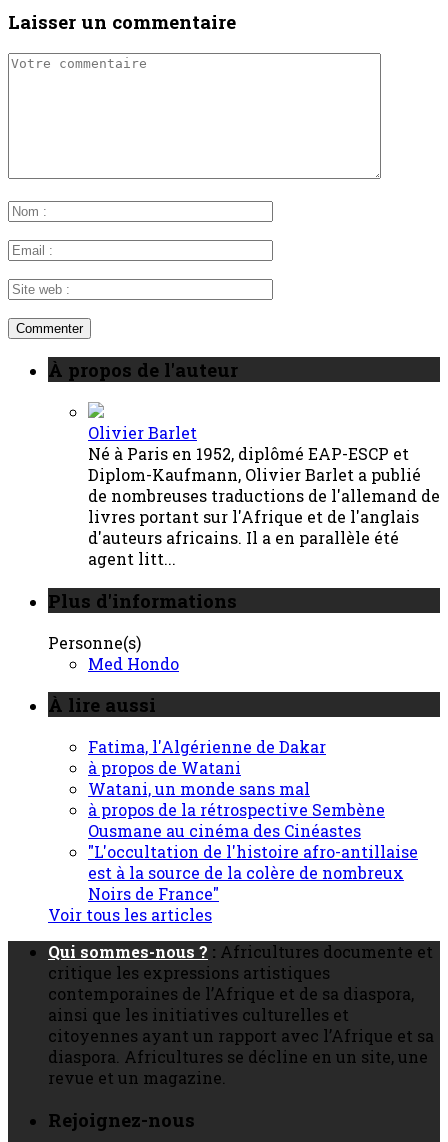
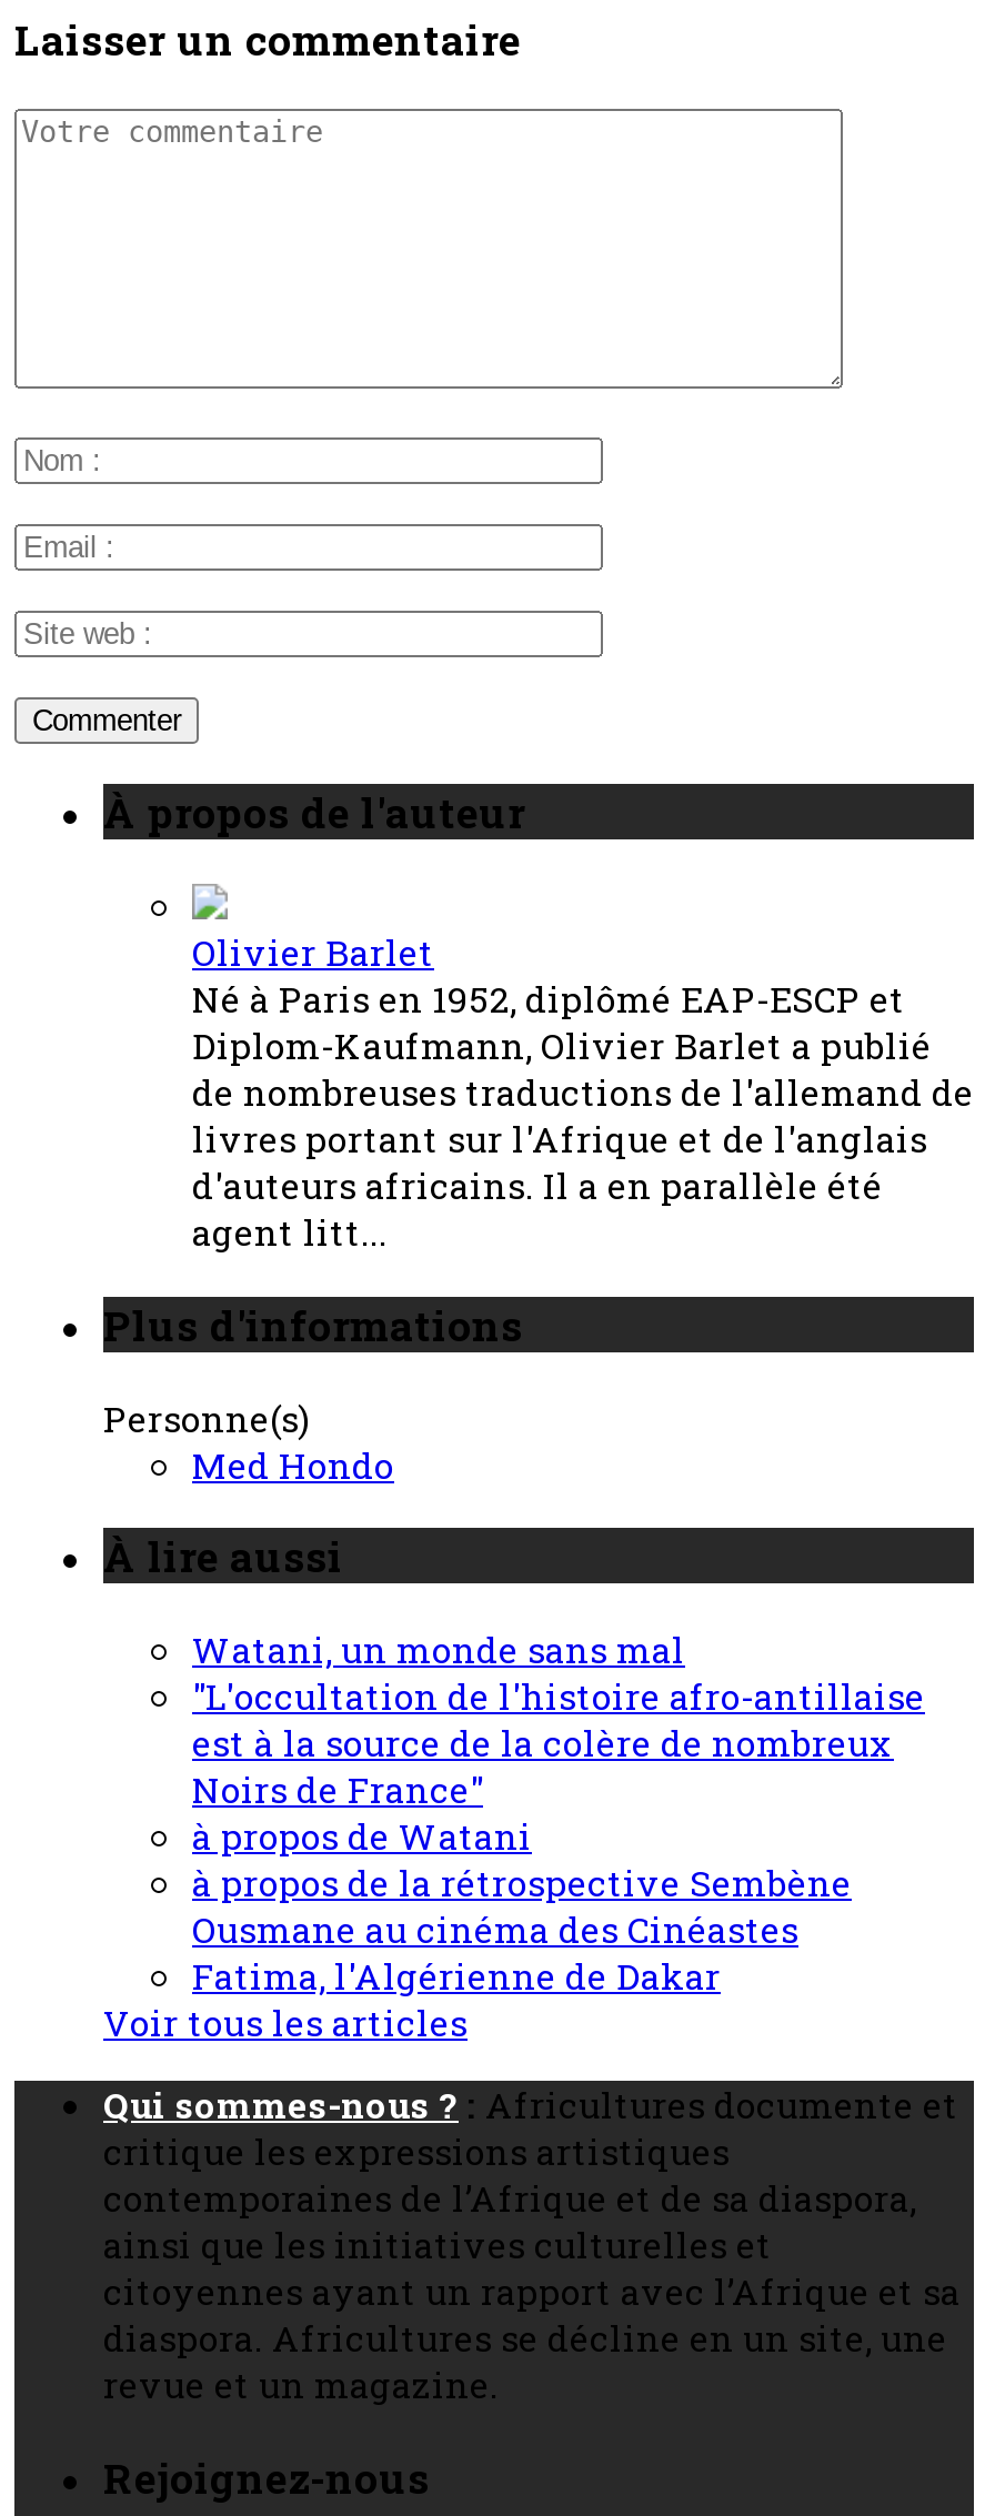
moved [88,736,326,778] -> [192,1812,721,1999]: Fatima, l'Algérienne de Dakar | à propos de Watani
moved [88,778,310,799] -> [192,1626,685,1672]: Watani, un monde sans mal
moved [88,799,385,841] -> [192,1859,852,1952]: à propos de la rétrospective Sembène | Ousmane au cinéma des Cinéastes
moved [88,841,418,904] -> [192,1672,925,1812]: "L'occultation de l'histoire afro-antillaise | est à la source de la colère de nombreux | Noirs de France"

